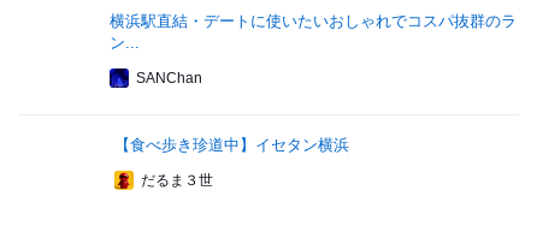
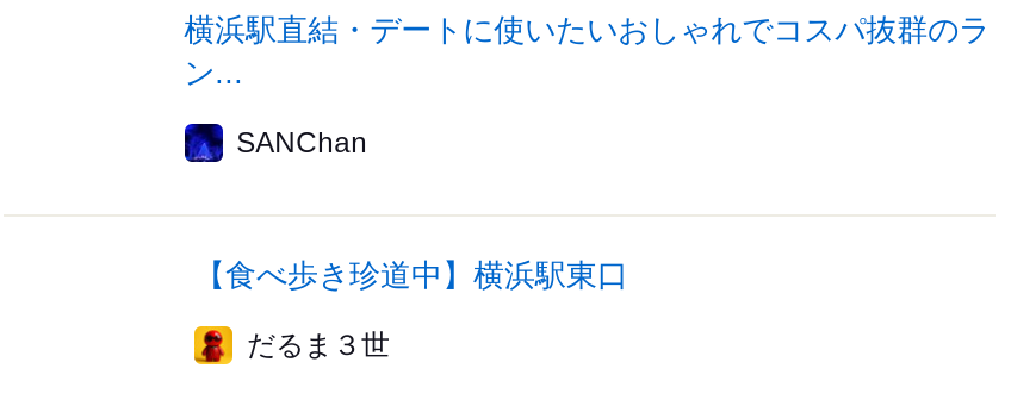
[114,136,349,154] 【食べ歩き珍道中】イセタン横浜 -> [194,258,628,294] 【食べ歩き珍道中】横浜駅東口

